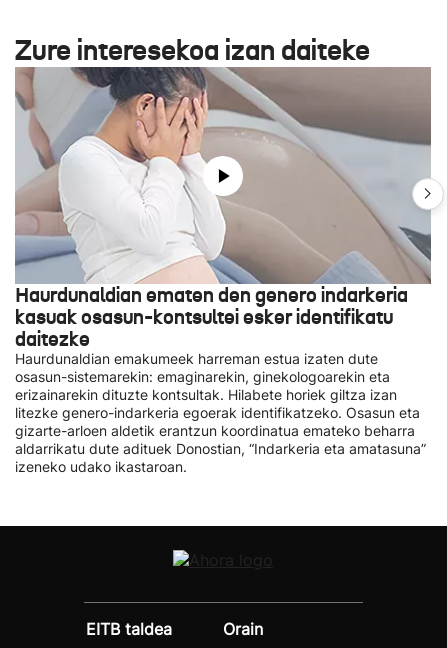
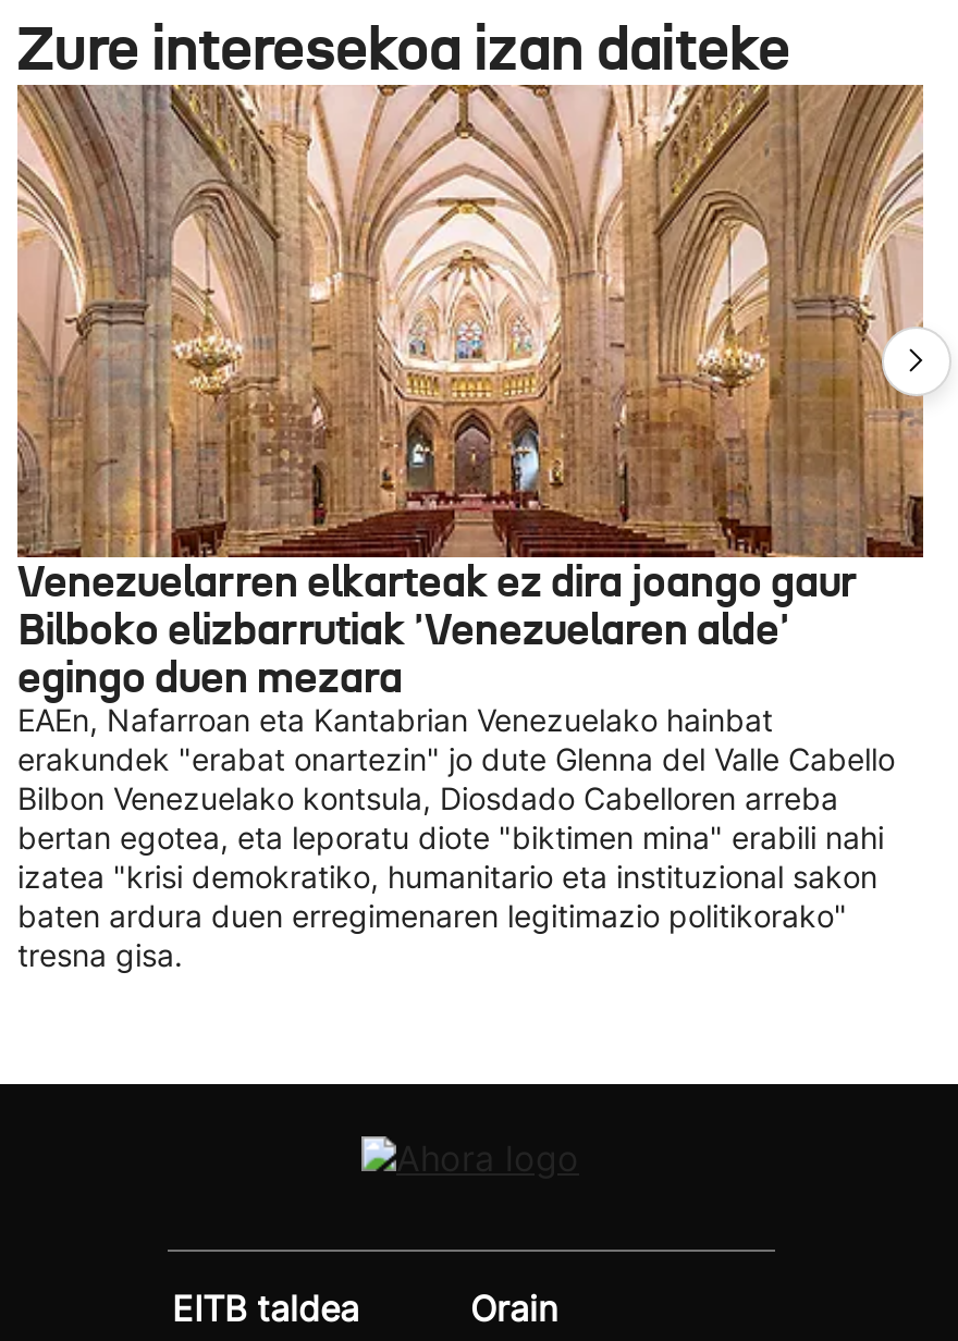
[15,67,432,475] [image] | Haurdunaldian ematen den genero indarkeria | kasuak osasun-kontsultei esker identifikatu | daitezke | Haurdunaldian emakumeek harreman estua izaten dute | osasun-sistemarekin: emaginarekin, ginekologoarekin eta | erizainarekin dituzte kontsultak. Hilabete horiek giltza izan | litezke genero-indarkeria egoerak identifikatzeko. Osasun eta | gizarte-arloen aldetik erantzun koordinatua emateko beharra | aldarrikatu dute adituek Donostian, “Indarkeria eta amatasuna” | izeneko udako ikastaroan. -> [15,85,925,973] [image] | Venezuelarren elkarteak ez dira joango gaur | Bilboko elizbarrutiak 'Venezuelaren alde' | egingo duen mezara | EAEn, Nafarroan eta Kantabrian Venezuelako hainbat | erakundek "erabat onartezin" jo dute Glenna del Valle Cabello | Bilbon Venezuelako kontsula, Diosdado Cabelloren arreba | bertan egotea, eta leporatu diote "biktimen mina" erabili nahi | izatea "krisi demokratiko, humanitario eta instituzional sakon | baten ardura duen erregimenaren legitimazio politikorako" | tresna gisa.

